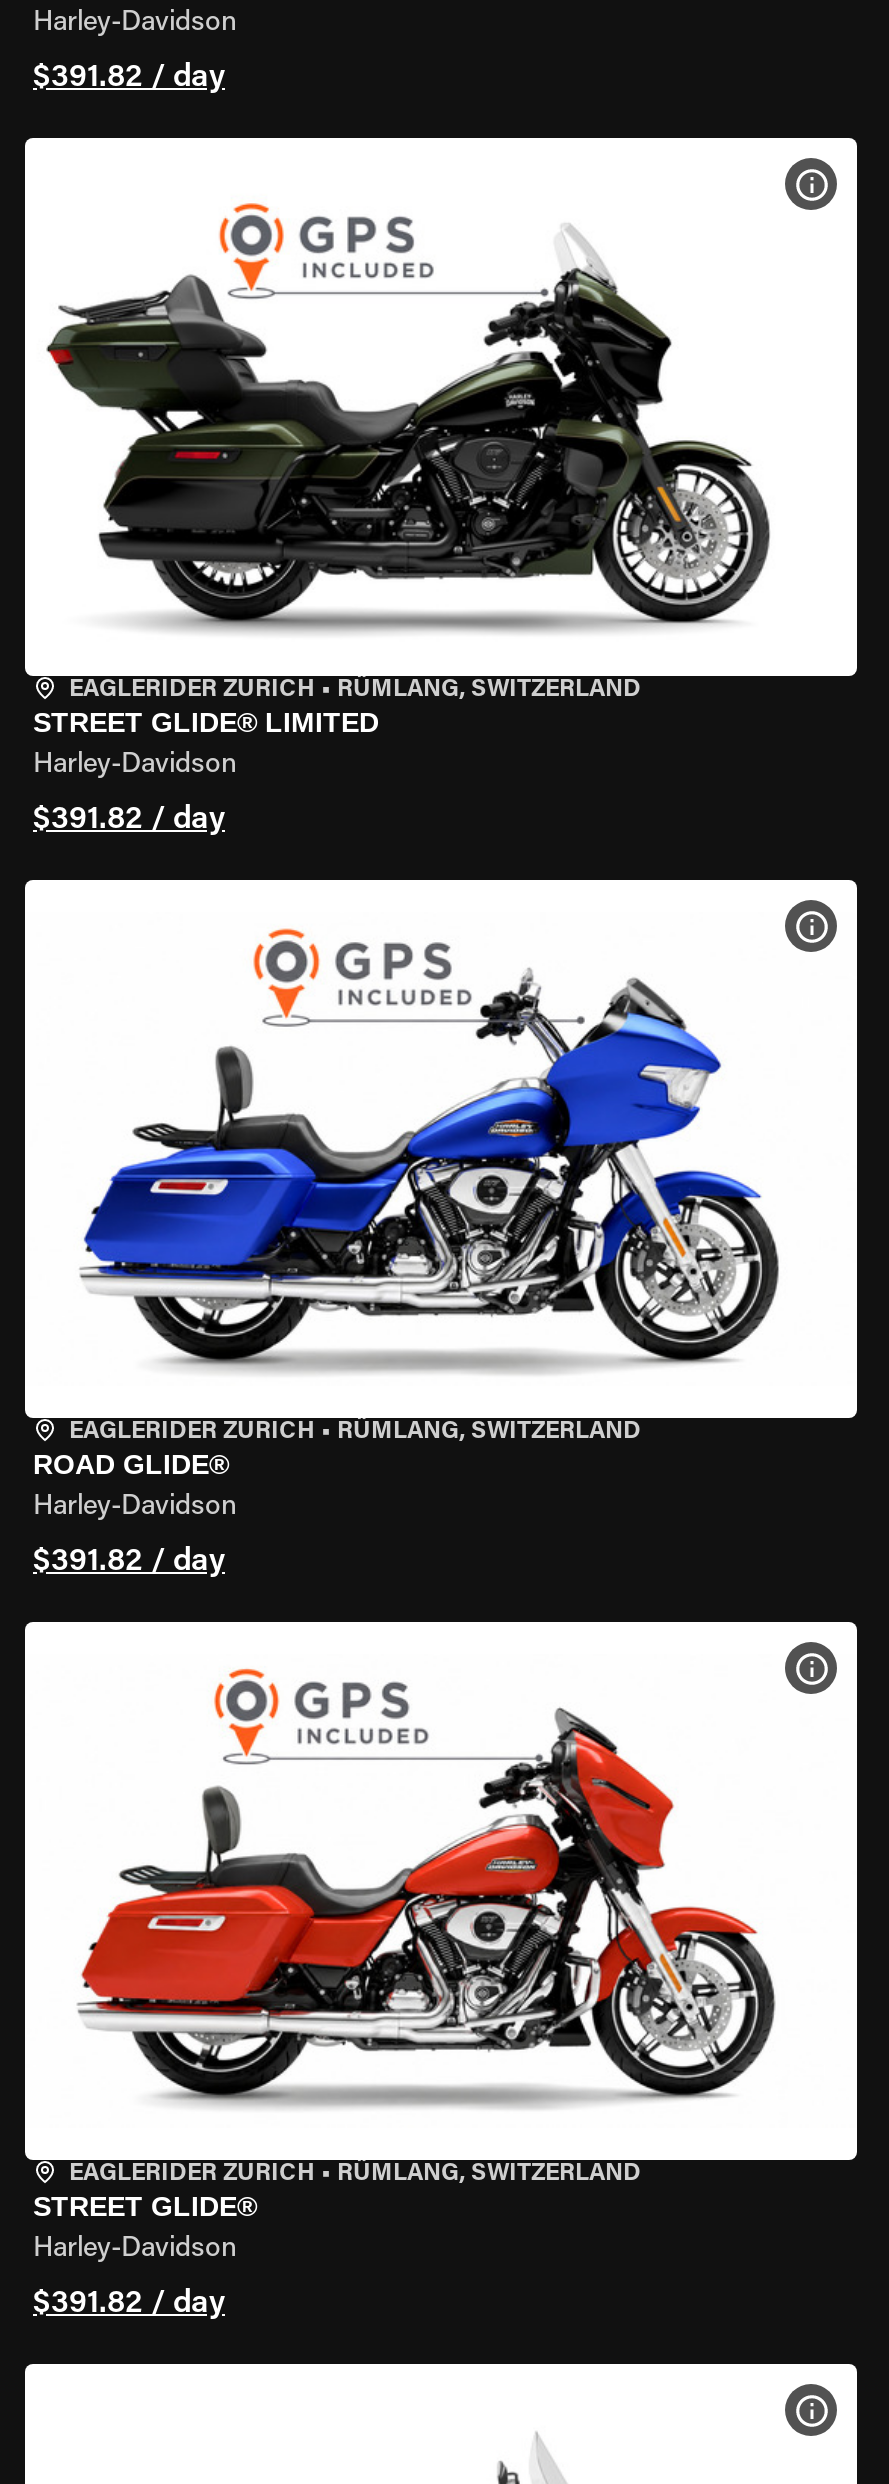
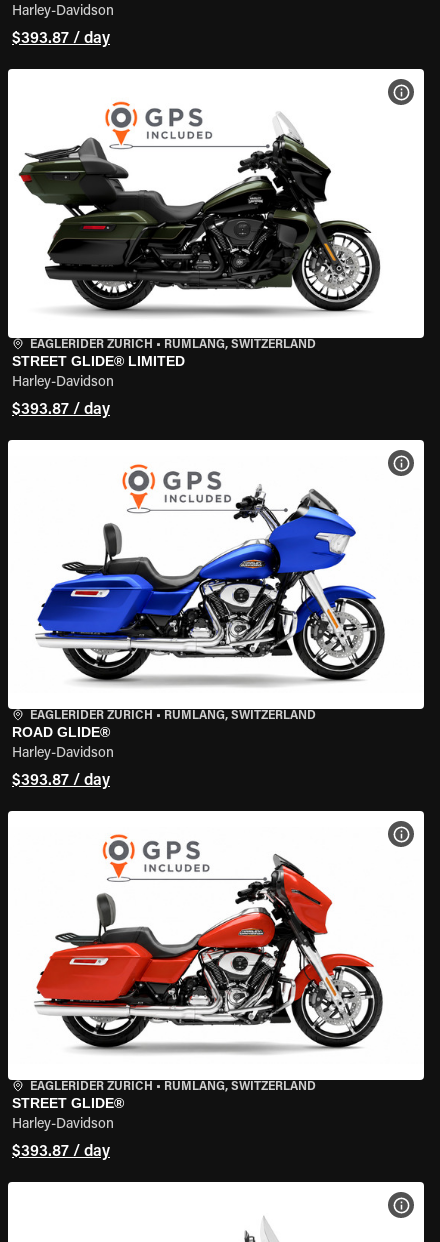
[33,62,225,94] $391.82 / day -> [12,31,110,47] $393.87 / day
[33,804,225,836] $391.82 / day -> [12,402,110,418] $393.87 / day
[33,1546,225,1578] $391.82 / day -> [12,773,110,789] $393.87 / day
[33,2288,225,2320] $391.82 / day -> [12,1144,110,1160] $393.87 / day

